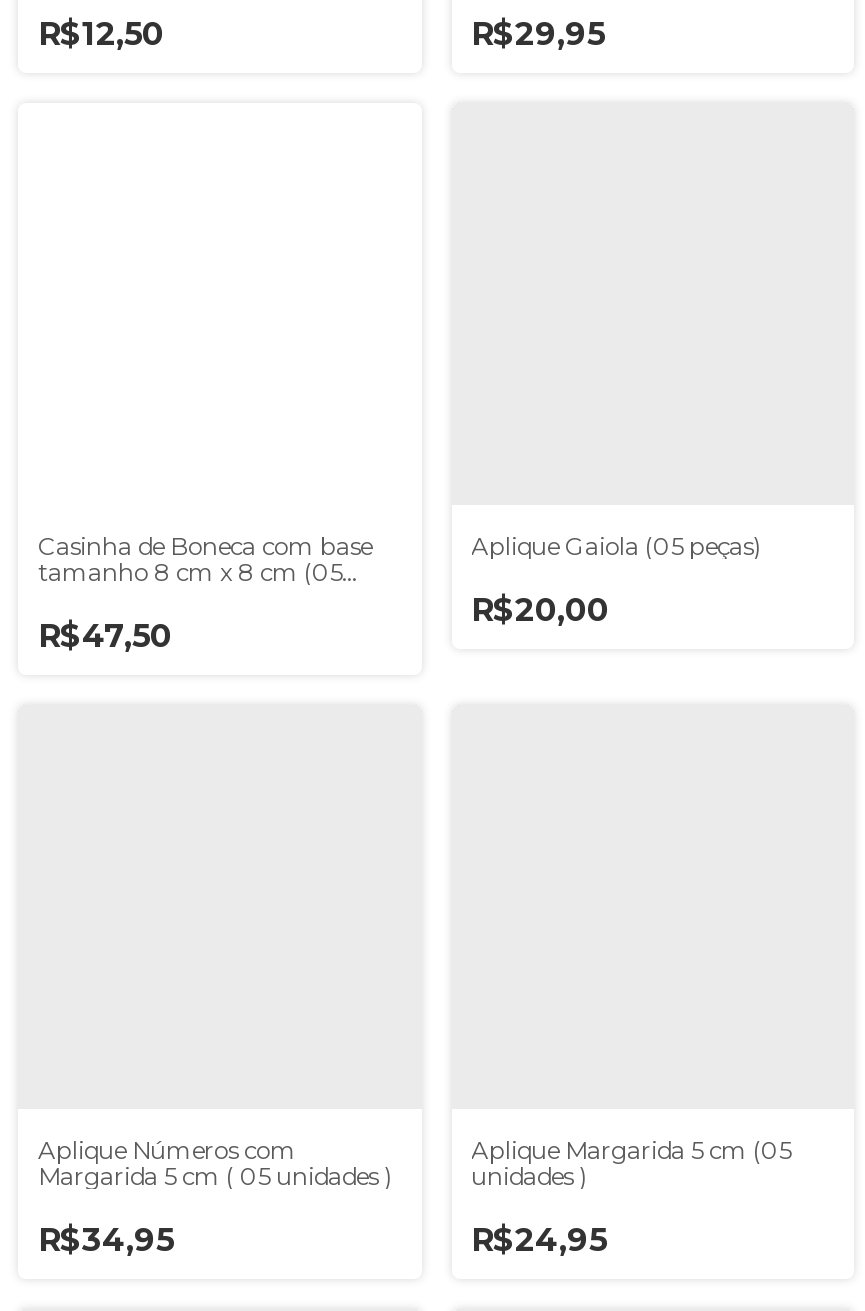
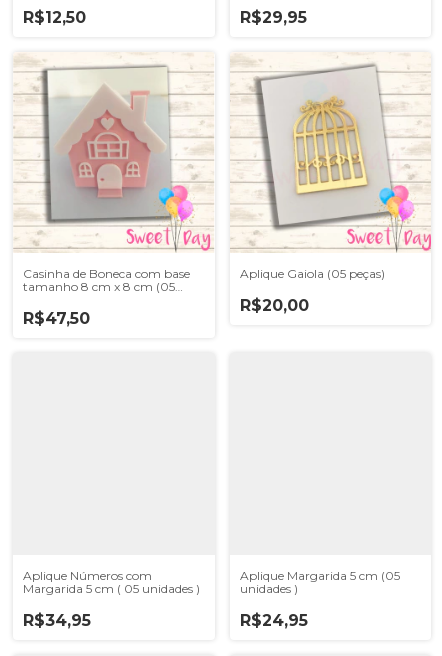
none -> [13,52,215,253] [image]
none -> [230,53,432,252] [image]

